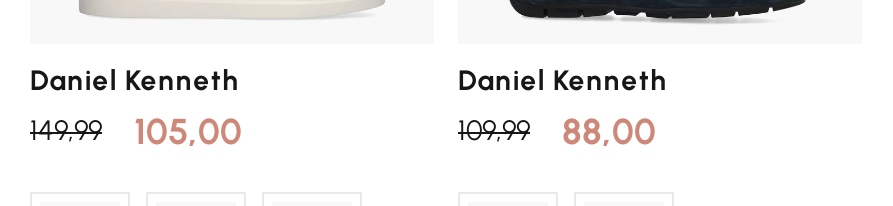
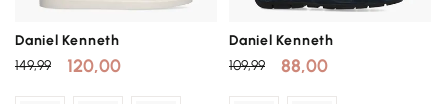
[30,110,242,154] 149,99 105,00 -> [15,55,121,77] 149,99 120,00

